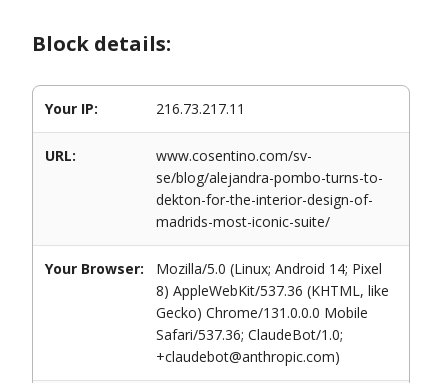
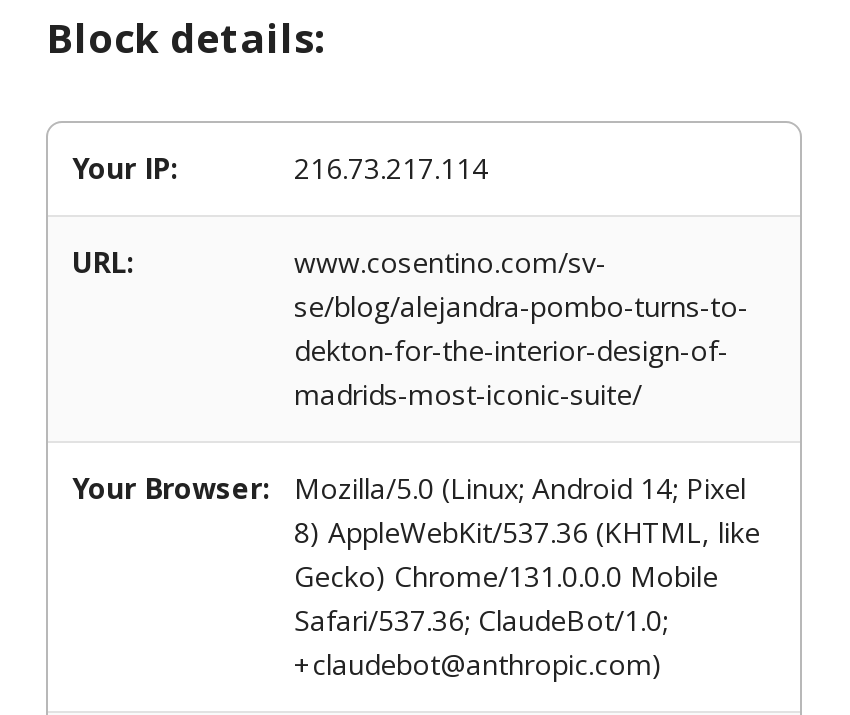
[156,99,245,118] 216.73.217.11 -> [294,149,488,187] 216.73.217.114

